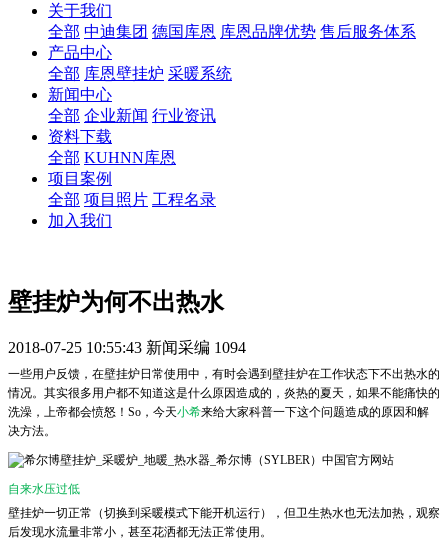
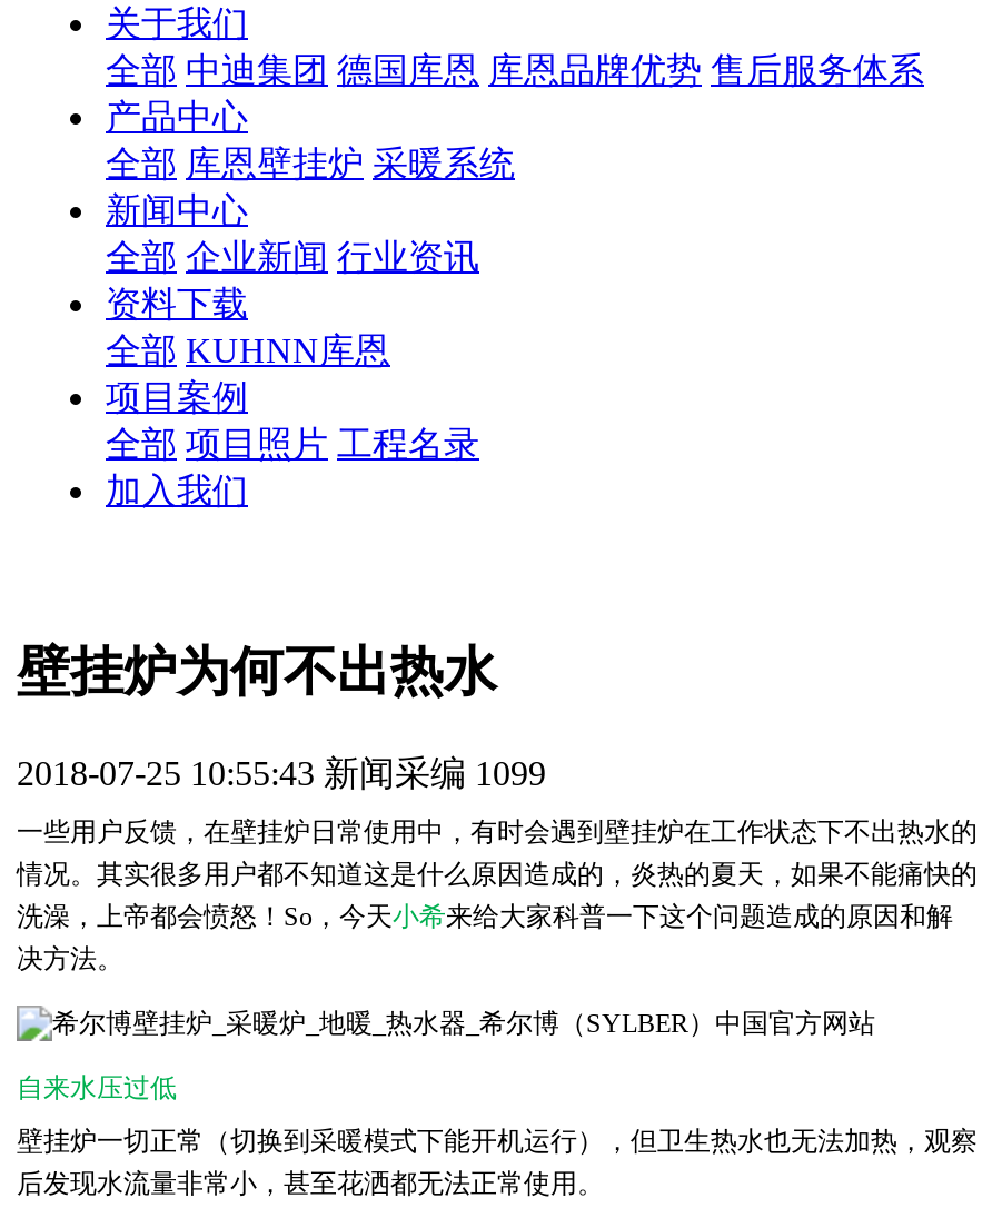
[8,339,246,356] 2018-07-25 10:55:43 新闻采编 1094 -> [17,754,546,792] 2018-07-25 10:55:43 新闻采编 1099

